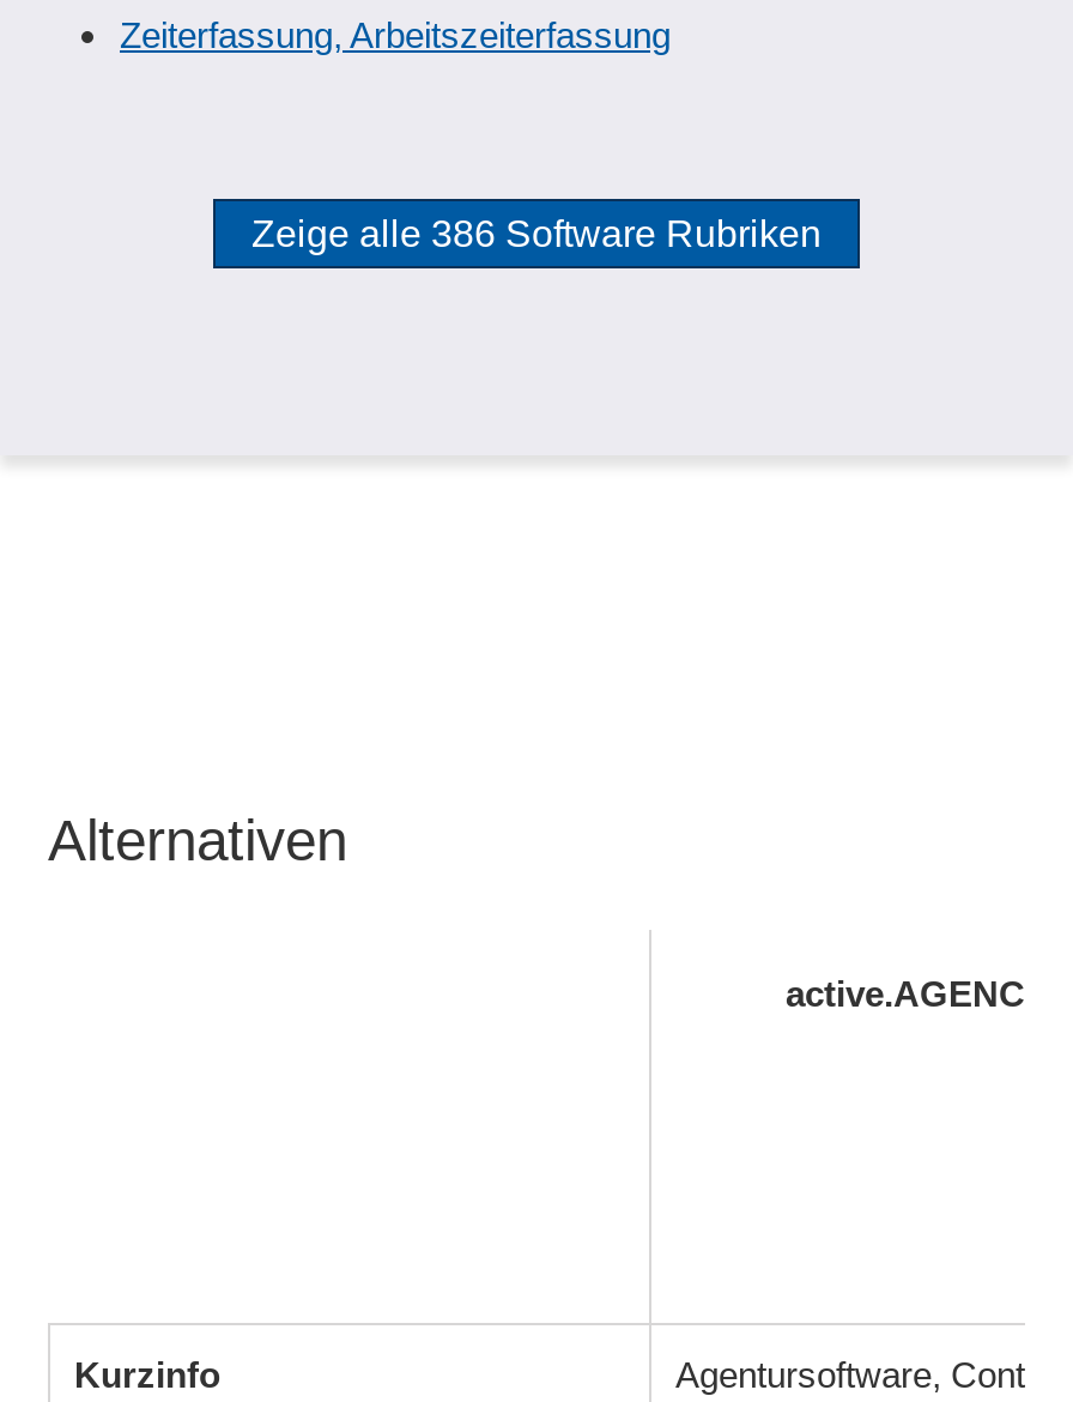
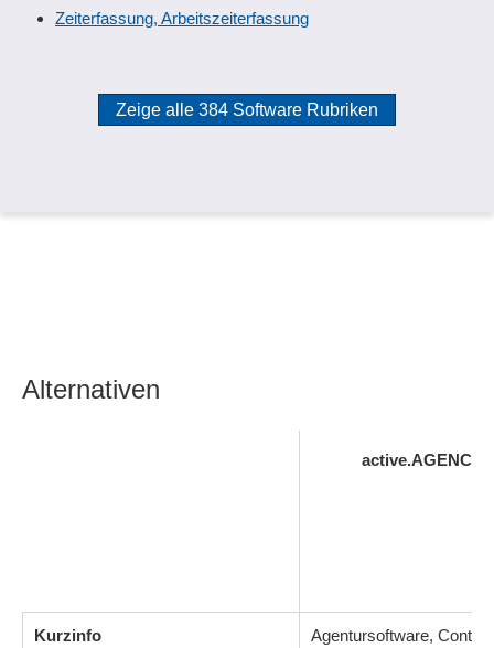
[251,214,822,255] Zeige alle 386 Software Rubriken -> [116,101,378,119] Zeige alle 384 Software Rubriken

